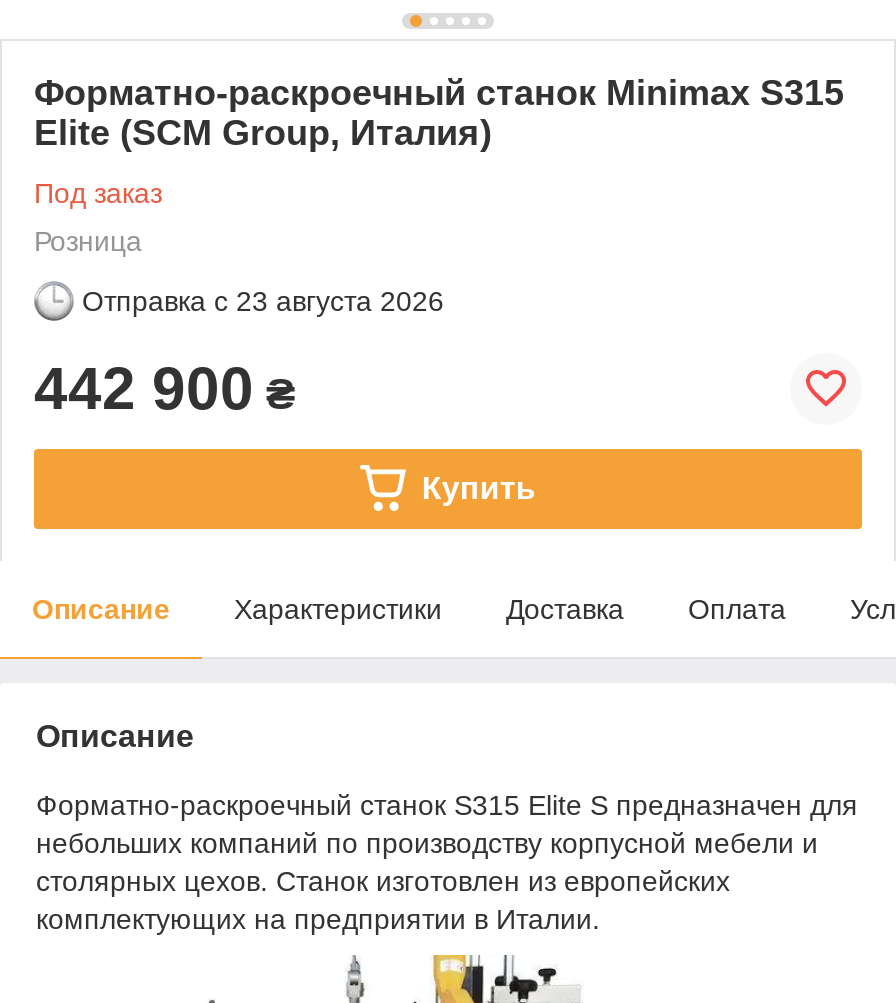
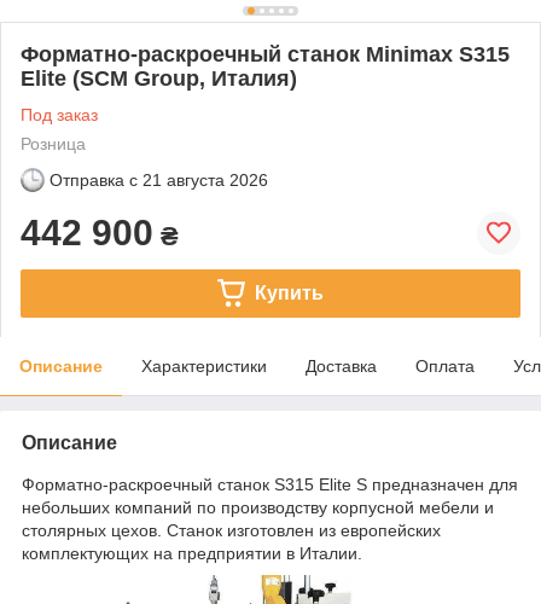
[82,285,444,317] Отправка с 23 августа 2026 -> [50,170,268,189] Отправка с 21 августа 2026

